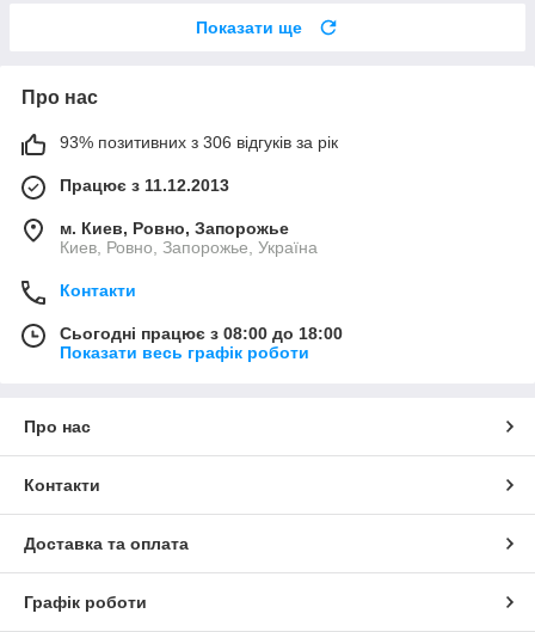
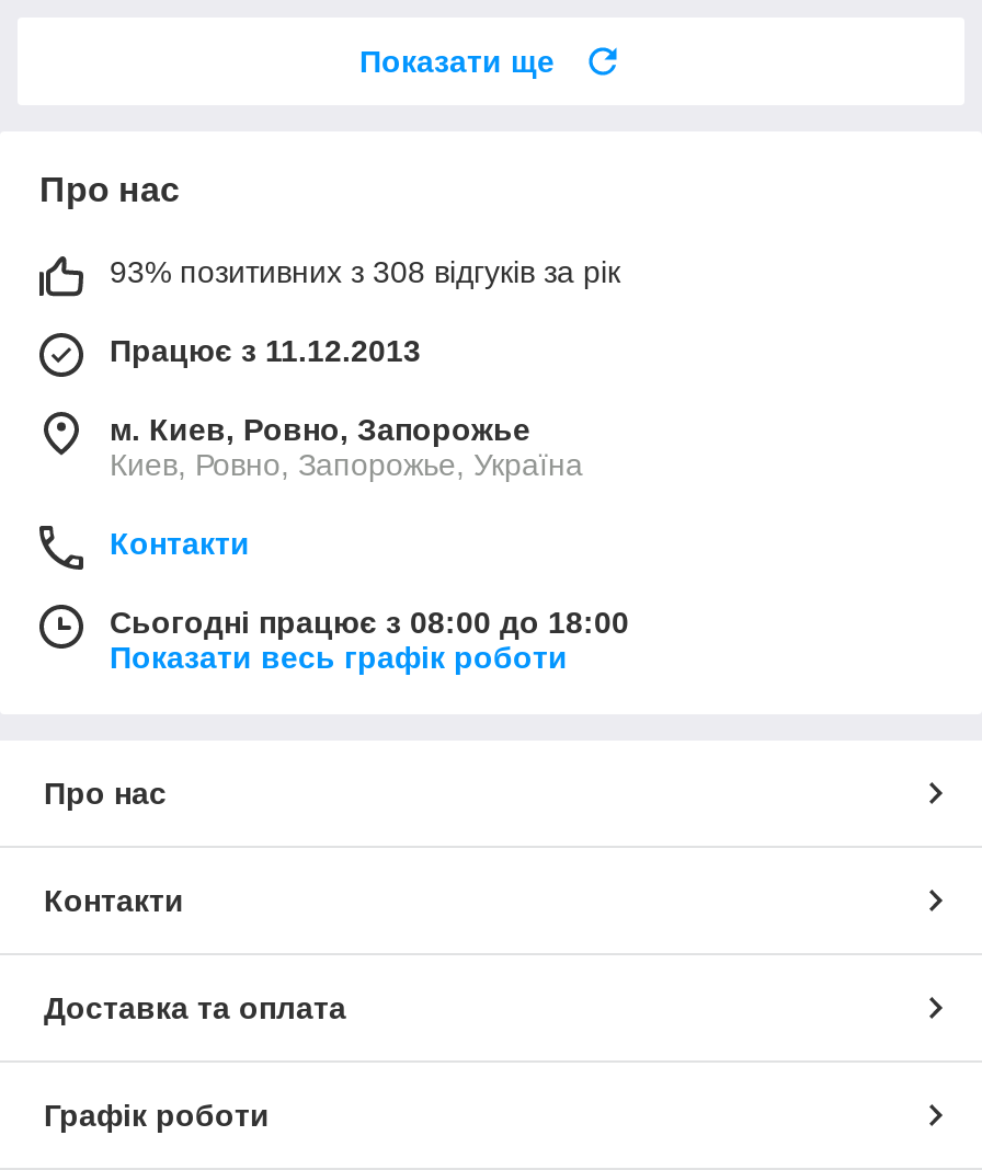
[60,132,338,151] 93% позитивних з 306 відгуків за рік -> [110,254,620,289] 93% позитивних з 308 відгуків за рік

